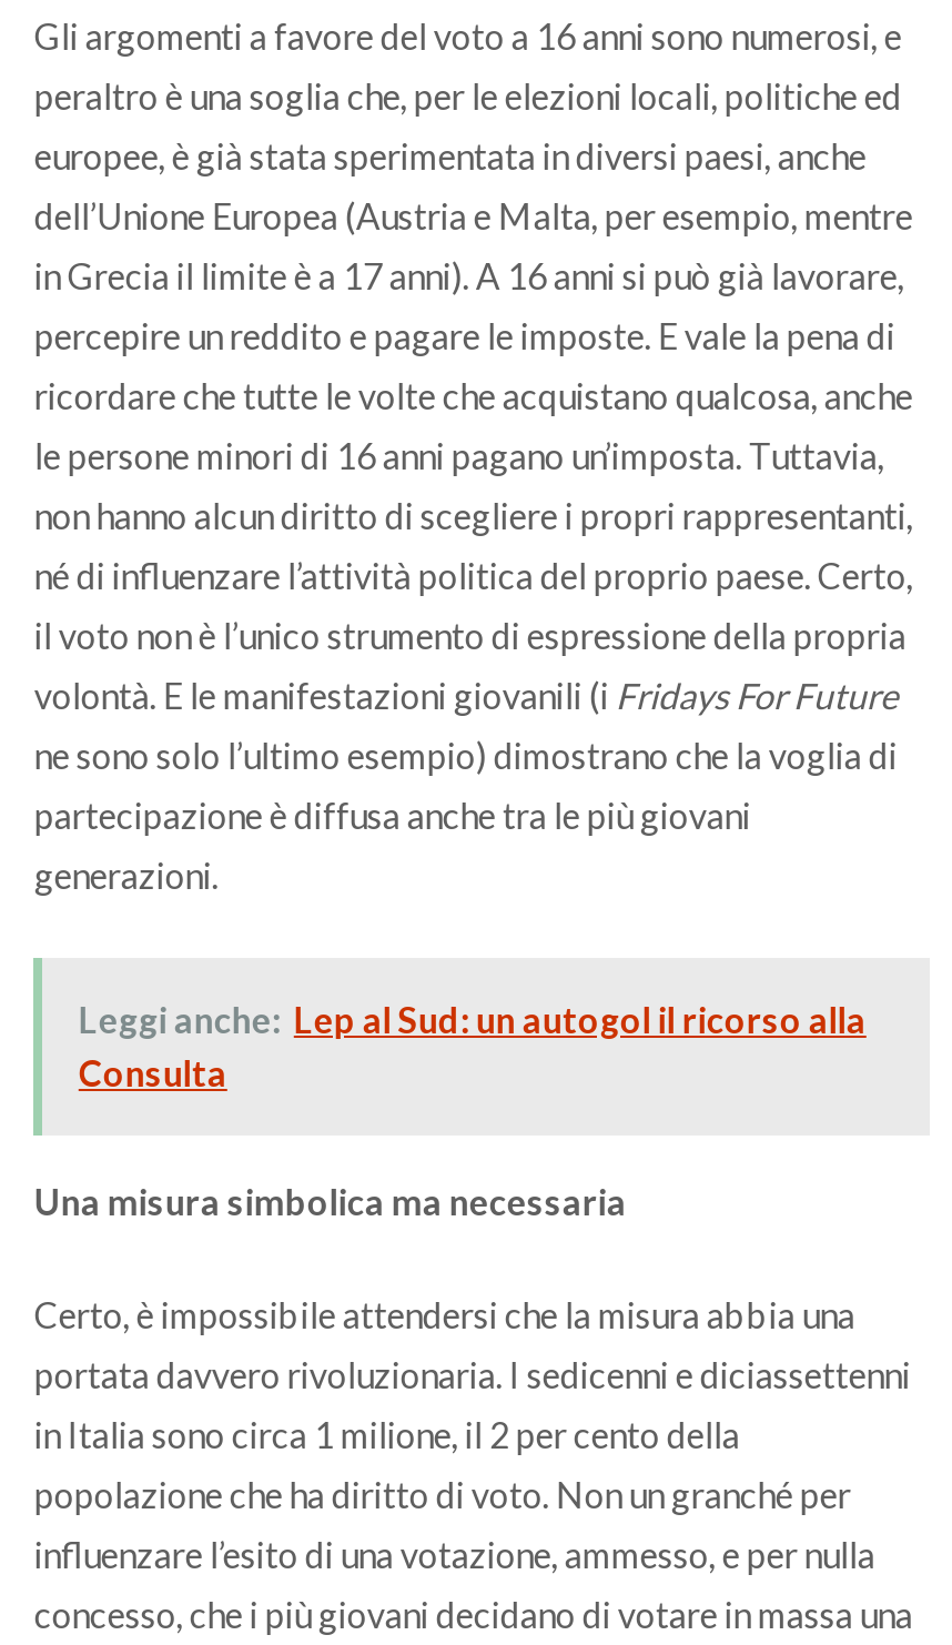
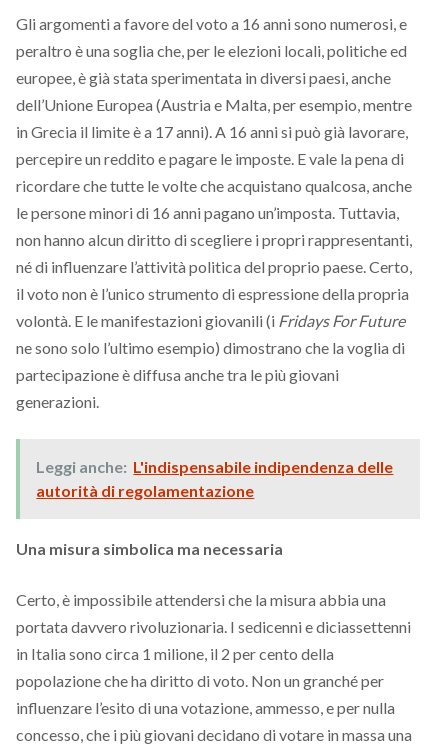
[79,997,866,1092] Leggi anche: Lep al Sud: un autogol il ricorso alla | Consulta -> [36,457,393,500] Leggi anche: L'indispensabile indipendenza delle | autorità di regolamentazione

